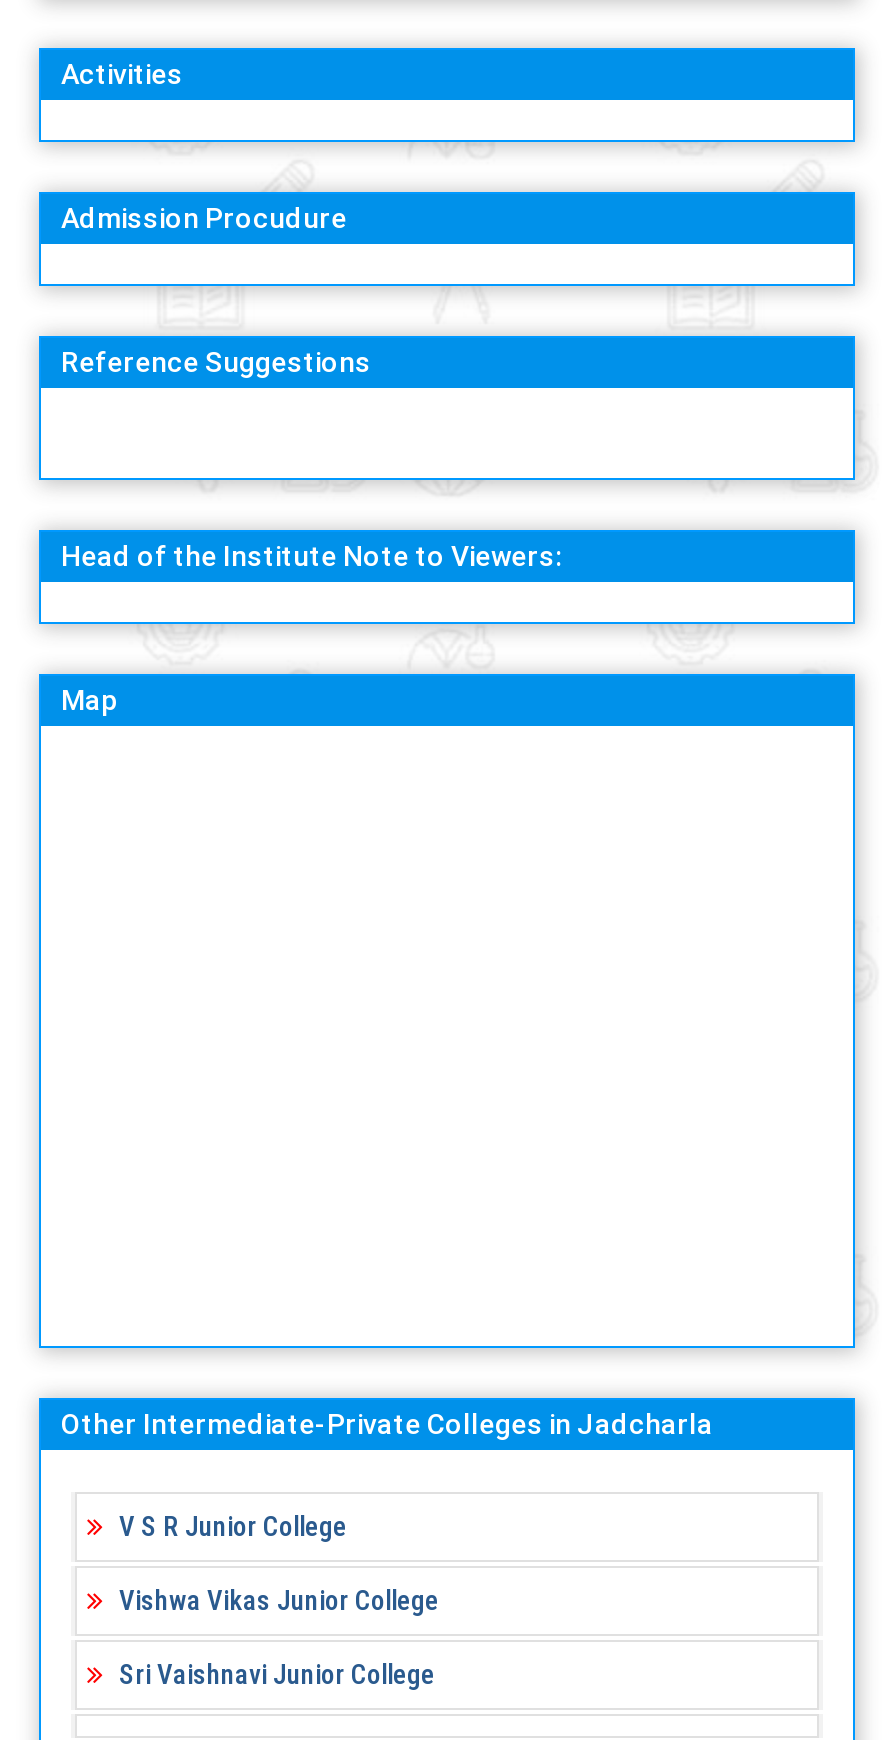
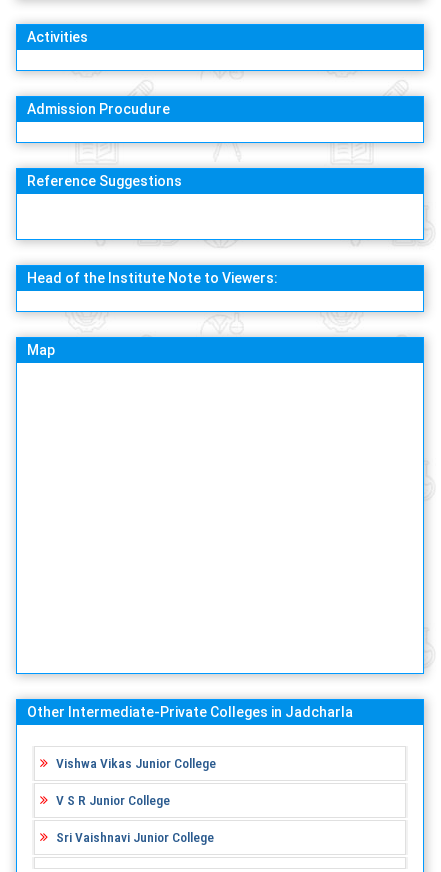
moved [119,1510,347,1542] -> [56,792,170,808]: V S R Junior College
moved [119,1584,439,1616] -> [56,755,216,771]: Vishwa Vikas Junior College

